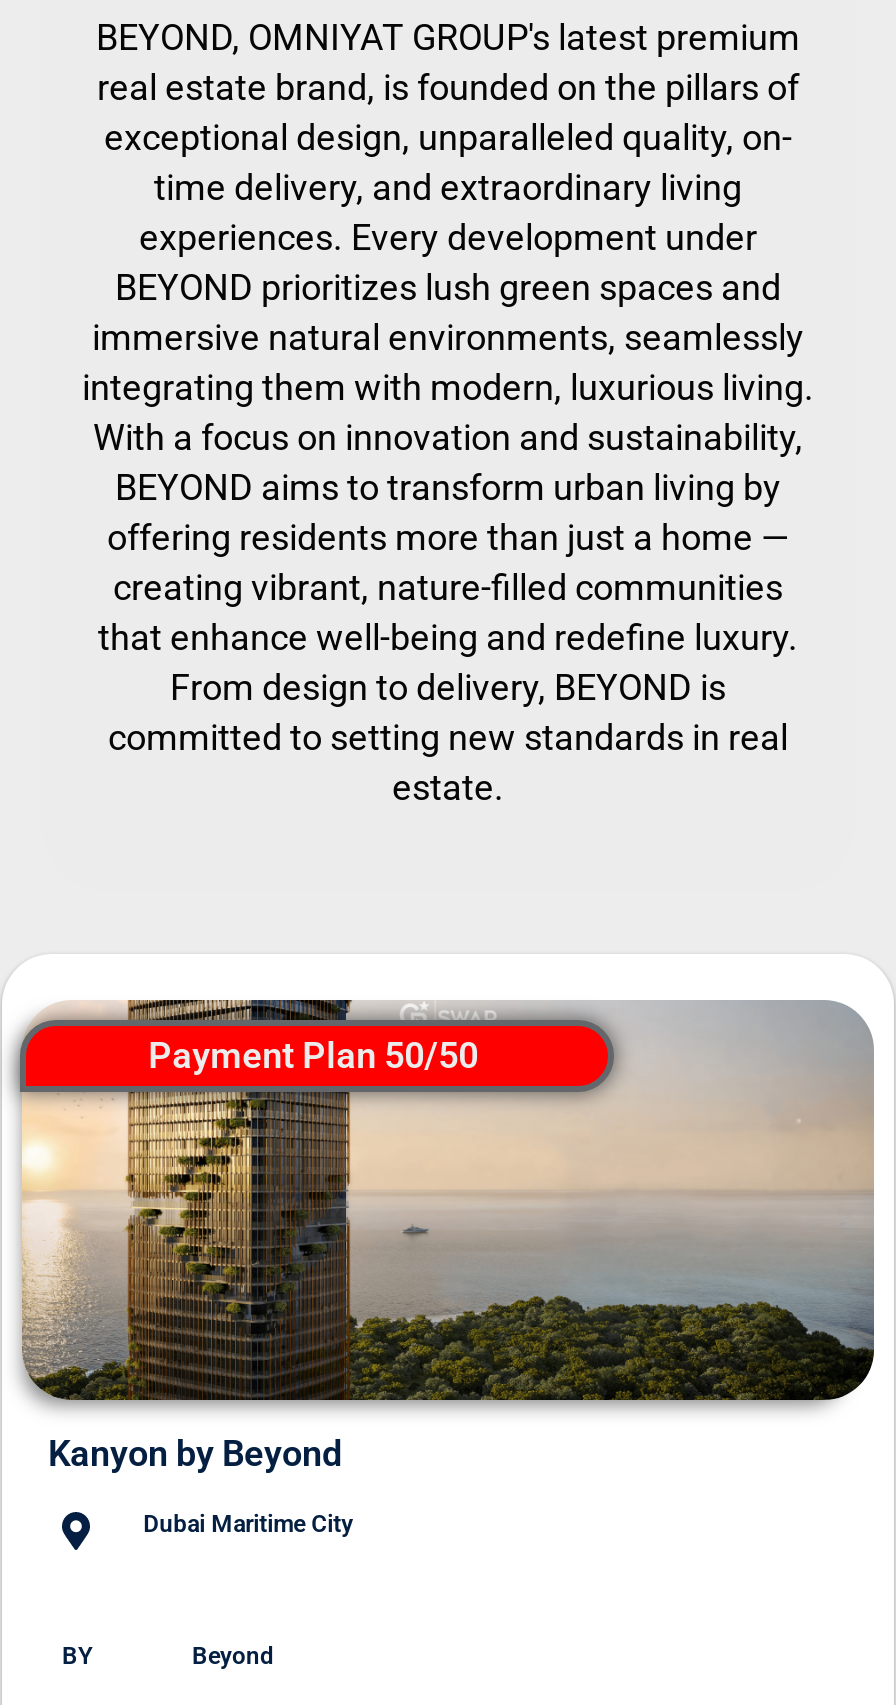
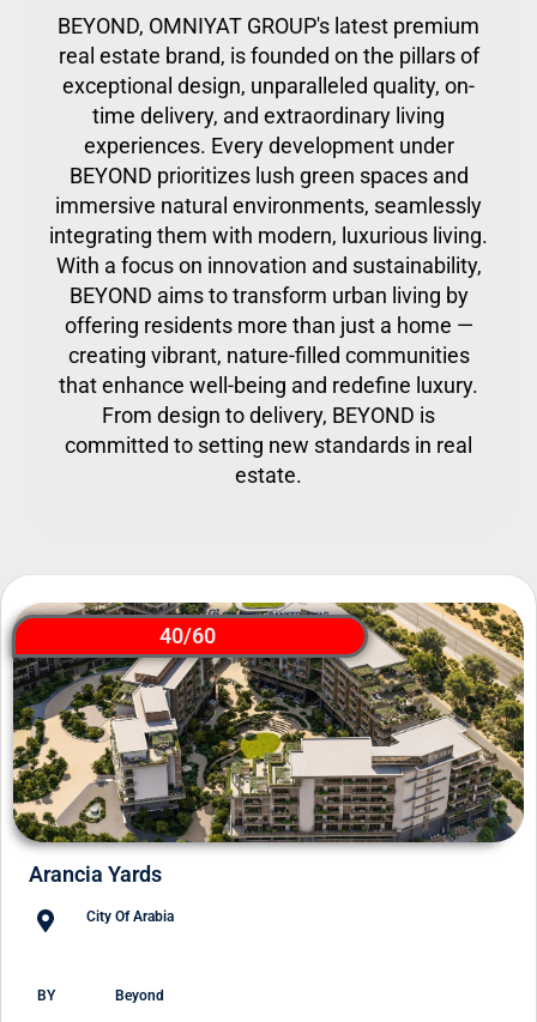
[22,998,874,1402] [image] | Payment Plan 50/50 -> [12,601,525,842] [image] | 40/60
[48,1432,342,1474] Kanyon by Beyond -> [29,861,162,887] Arancia Yards
[143,1510,353,1538] Dubai Maritime City -> [86,908,173,925] City Of Arabia

